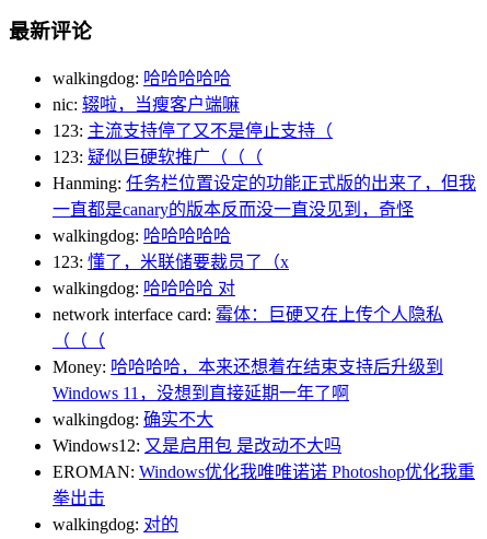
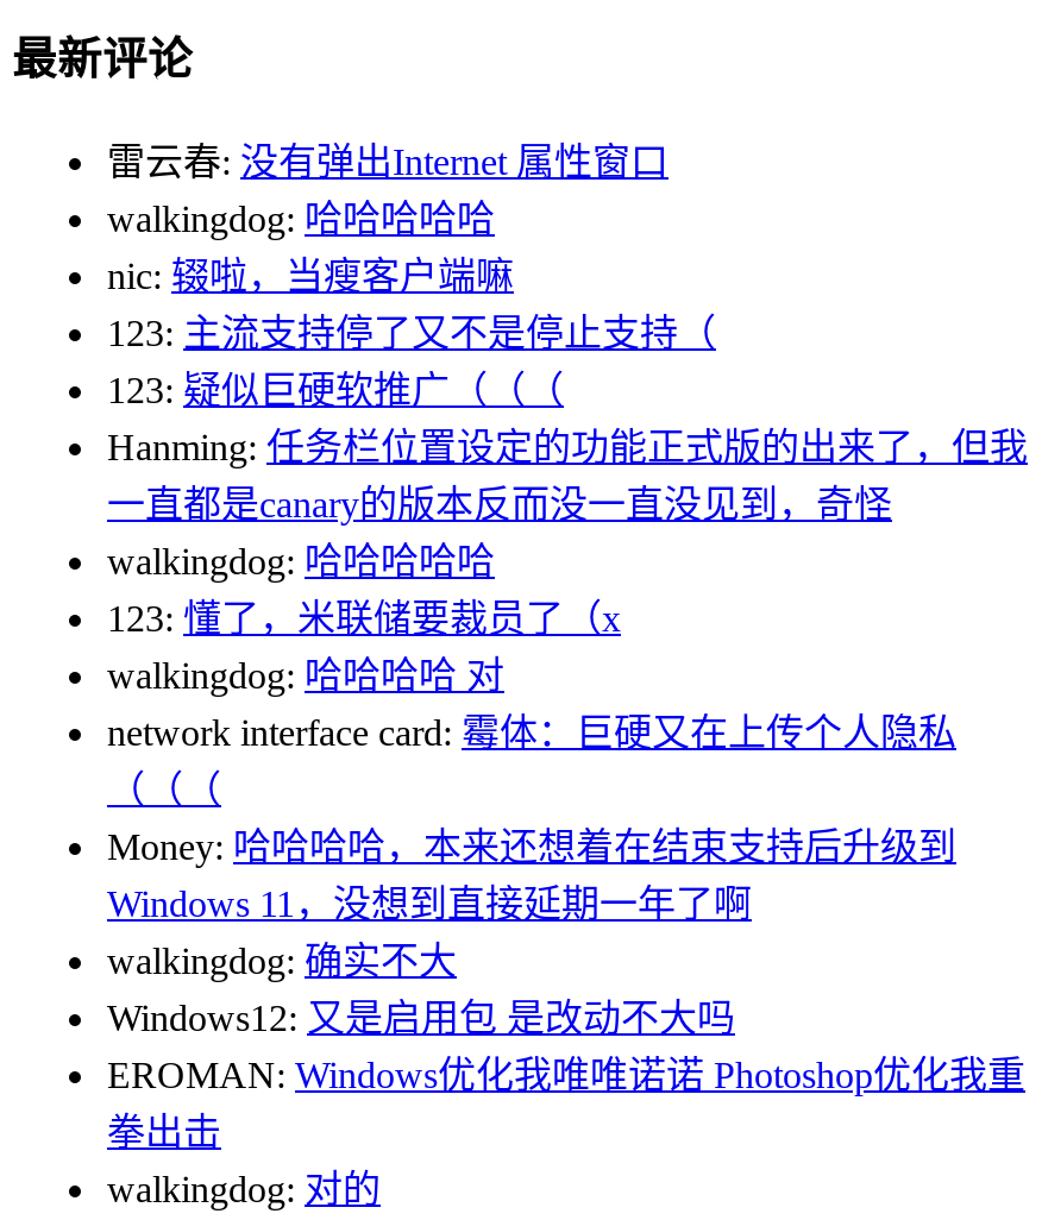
none -> [107,142,668,183] 雷云春:没有弹出Internet 属性窗口

